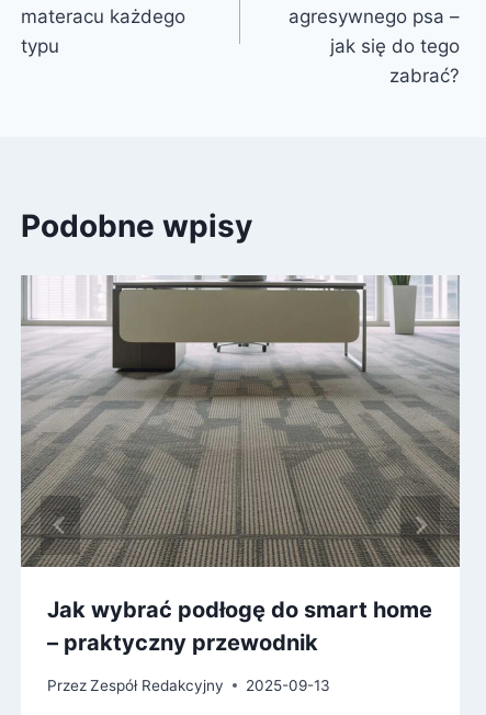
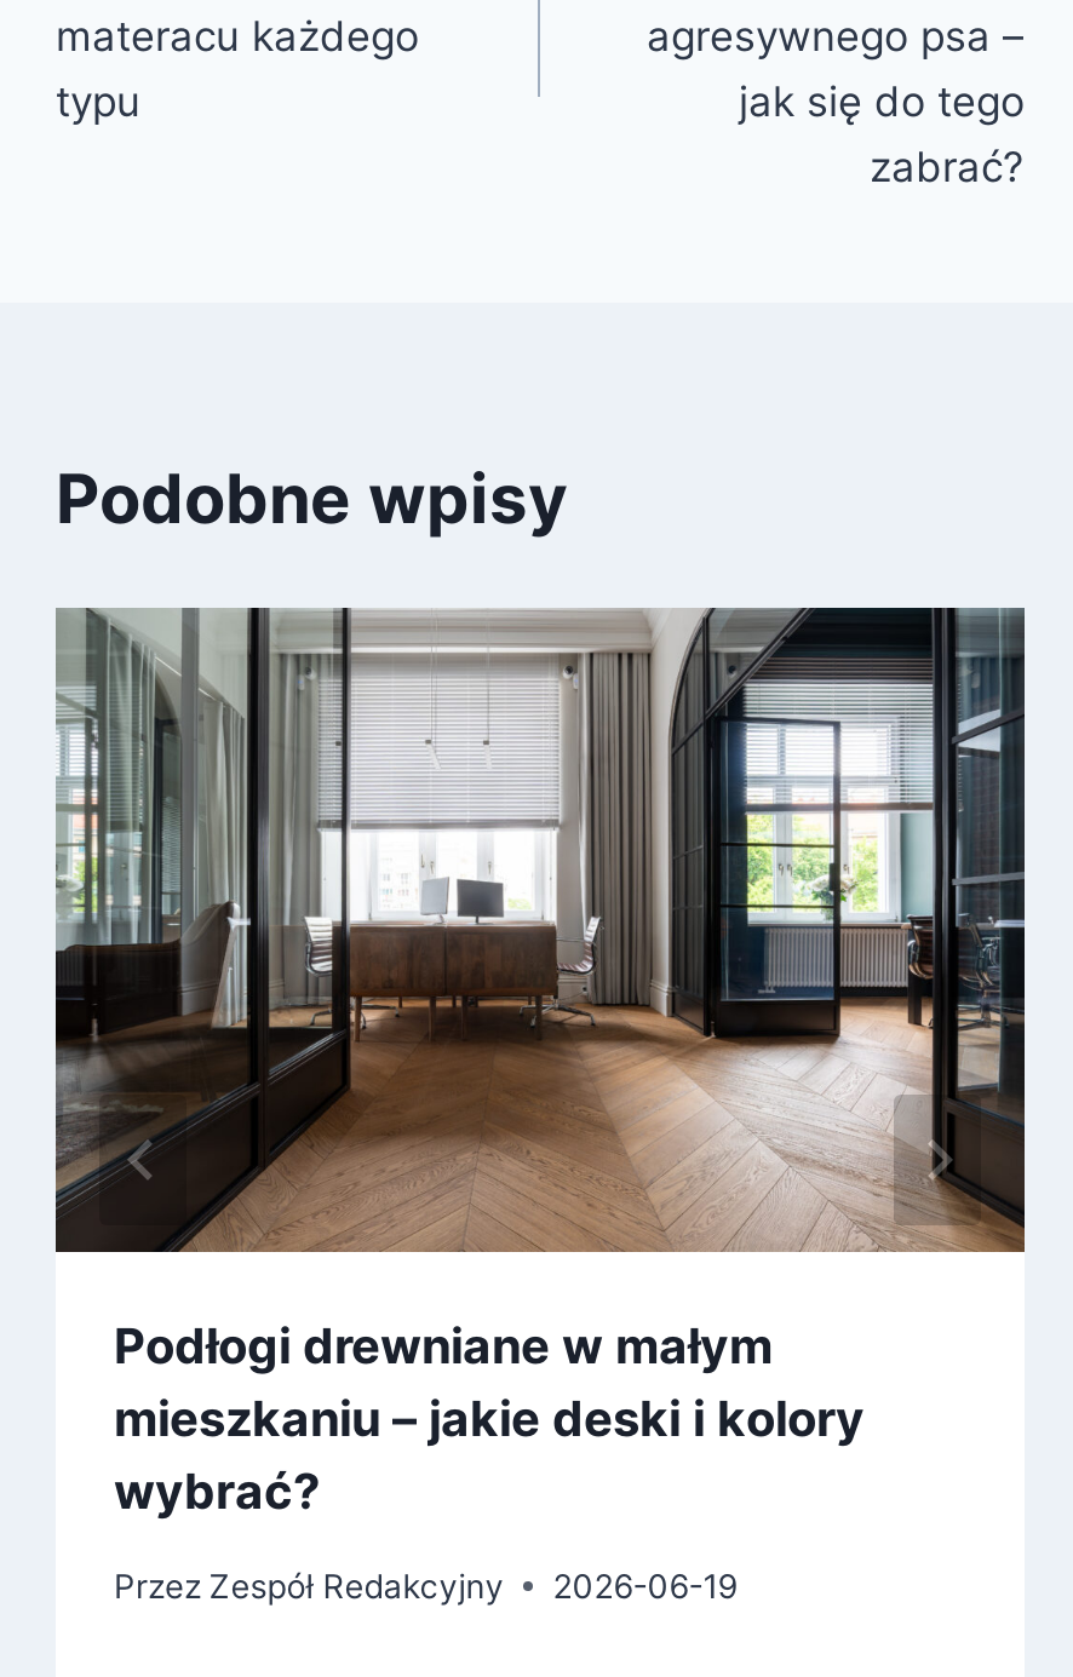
[20,274,461,656] [image] | Jak wybrać podłogę do smart home | – praktyczny przewodnik -> [56,605,1025,1522] [image] | Podłogi drewniane w małym | mieszkaniu – jakie deski i kolory | wybrać?
[47,677,330,694] Przez Zespół Redakcyjny 2025-09-13 -> [114,1567,737,1605] Przez Zespół Redakcyjny 2026-06-19

